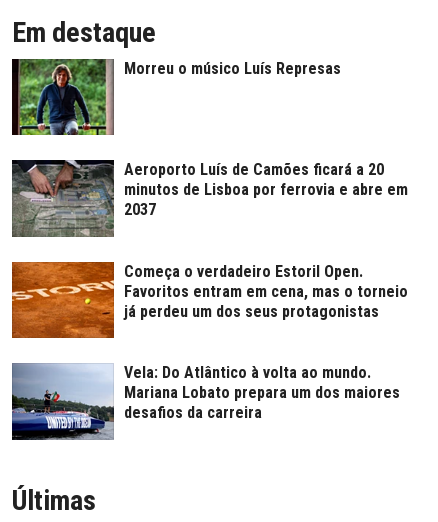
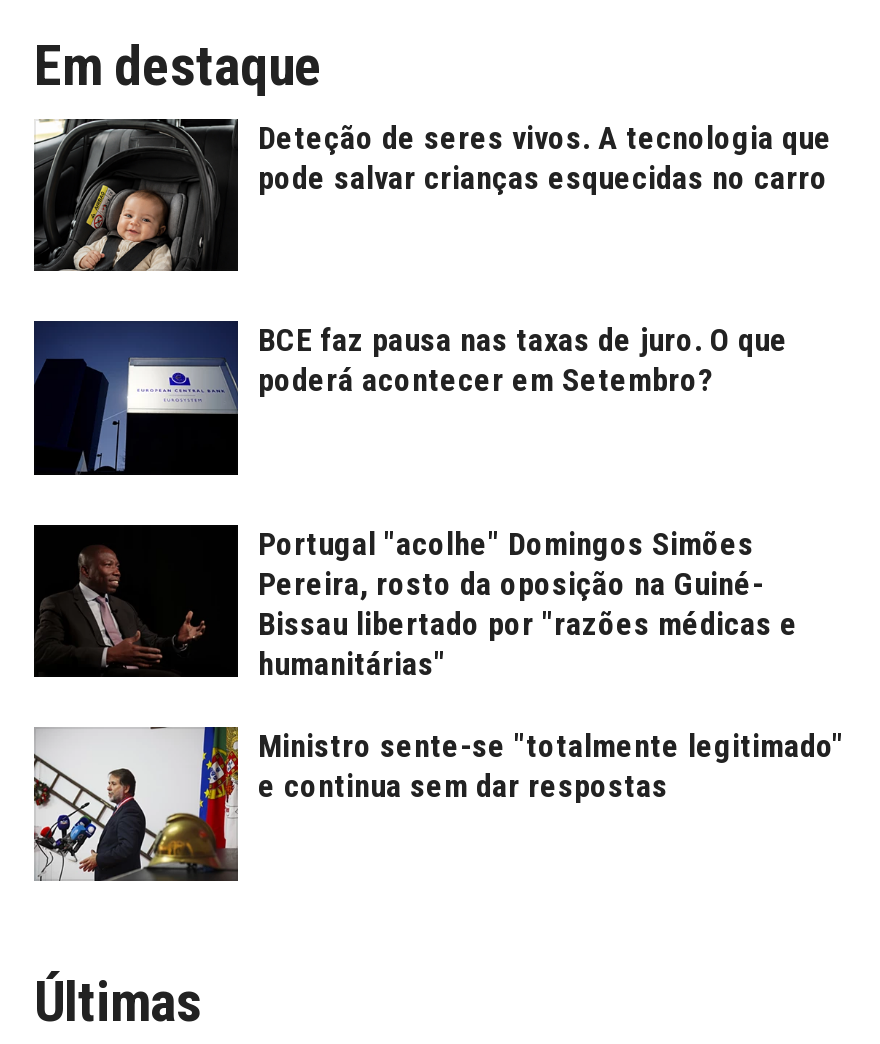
[11,58,341,136] [image] | Morreu o músico Luís Represas -> [32,117,832,273] [image] | Deteção de seres vivos. A tecnologia que | pode salvar crianças esquecidas no carro
[11,160,408,238] [image] | Aeroporto Luís de Camões ficará a 20 | minutos de Lisboa por ferrovia e abre em | 2037 -> [32,321,788,477] [image] | BCE faz pausa nas taxas de juro. O que | poderá acontecer em Setembro?
[11,261,408,339] [image] | Começa o verdadeiro Estoril Open. | Favoritos entram em cena, mas o torneio | já perdeu um dos seus protagonistas -> [32,523,798,683] [image] | Portugal "acolhe" Domingos Simões | Pereira, rosto da oposição na Guiné- | Bissau libertado por "razões médicas e | humanitárias"
[11,363,400,440] [image] | Vela: Do Atlântico à volta ao mundo. | Mariana Lobato prepara um dos maiores | desafios da carreira -> [34,725,844,881] [image] | Ministro sente-se "totalmente legitimado" | e continua sem dar respostas

